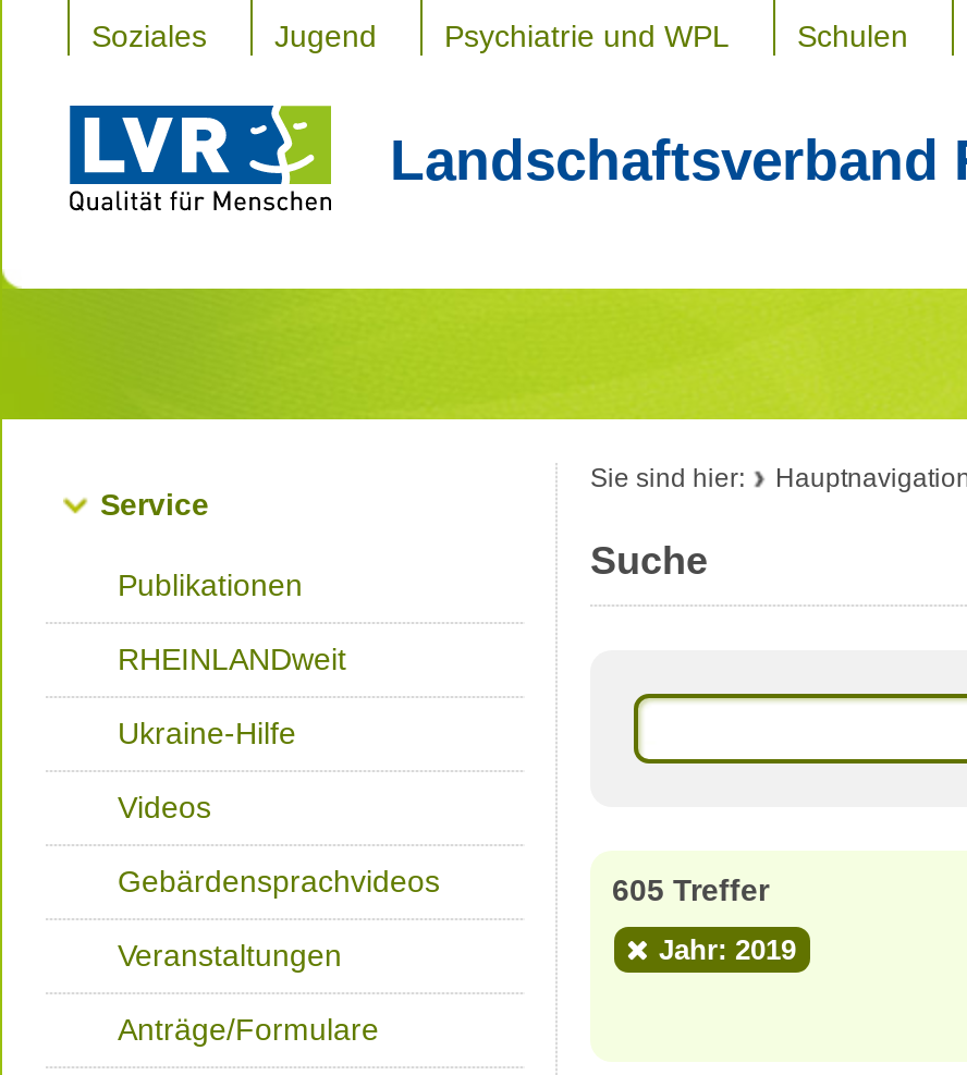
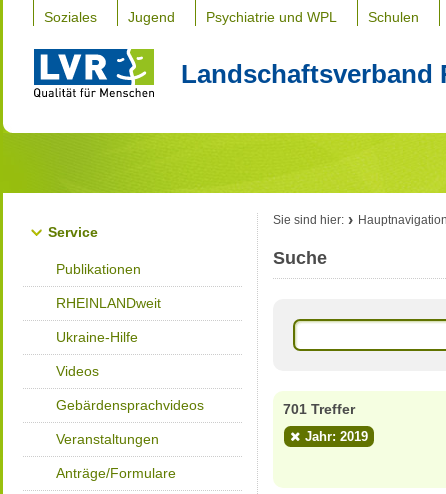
[612,872,769,907] 605 Treffer -> [283,401,355,417] 701 Treffer

